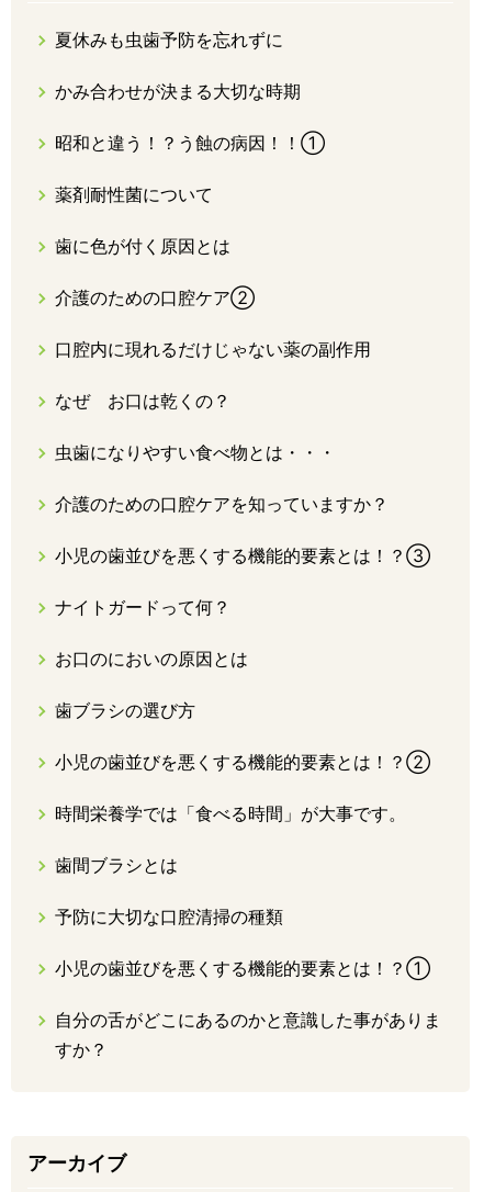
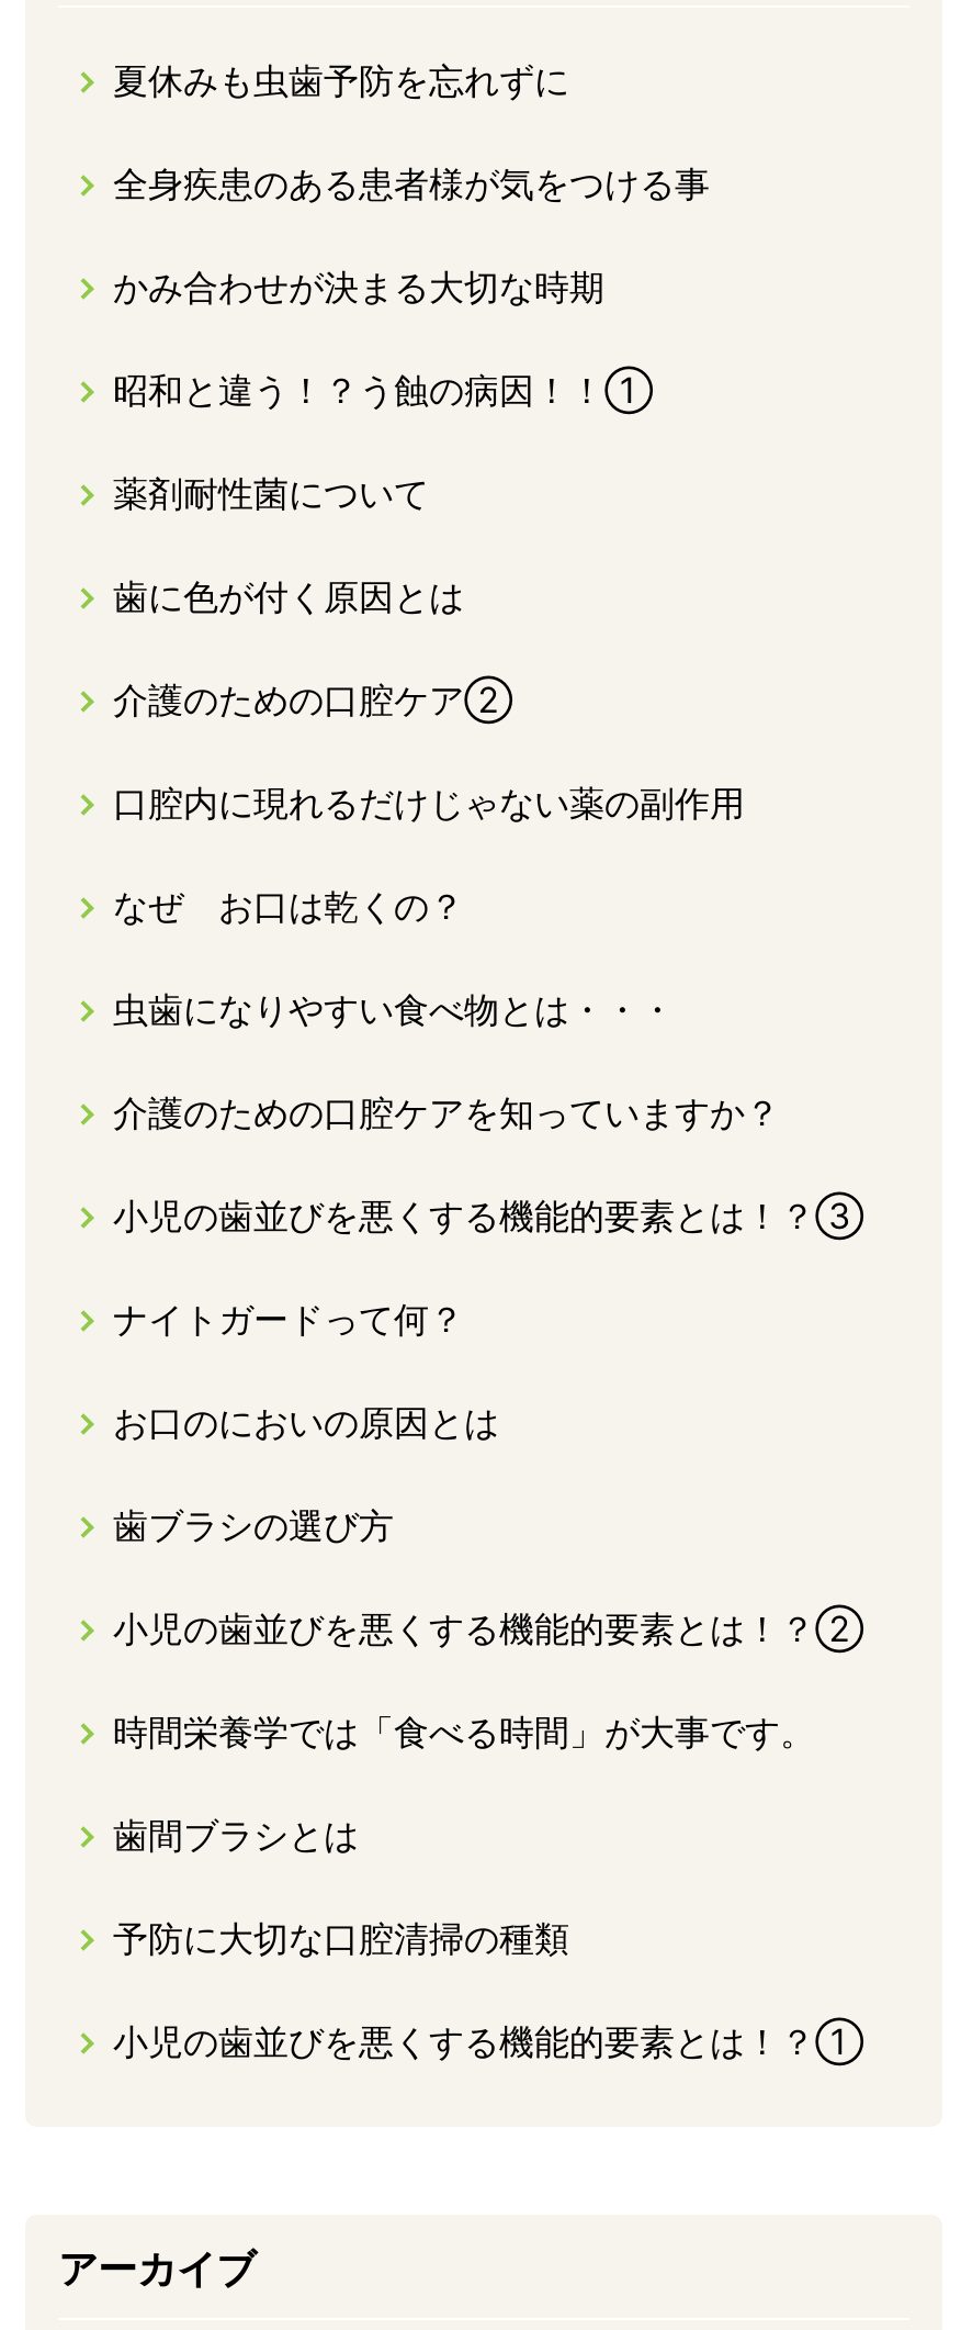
none -> [113,161,710,205] 全身疾患のある患者様が気をつける事
moved [55,80,406,927] -> [113,265,815,1960]: かみ合わせが決まる大切な時期 | 薬剤耐性菌について | 歯に色が付く原因とは | ... | 歯間ブラシとは | 予防に大切な口腔清掃の種類
[55,1009,441,1060] 自分の舌がどこにあるのかと意識した事がありま | すか？ -> none

